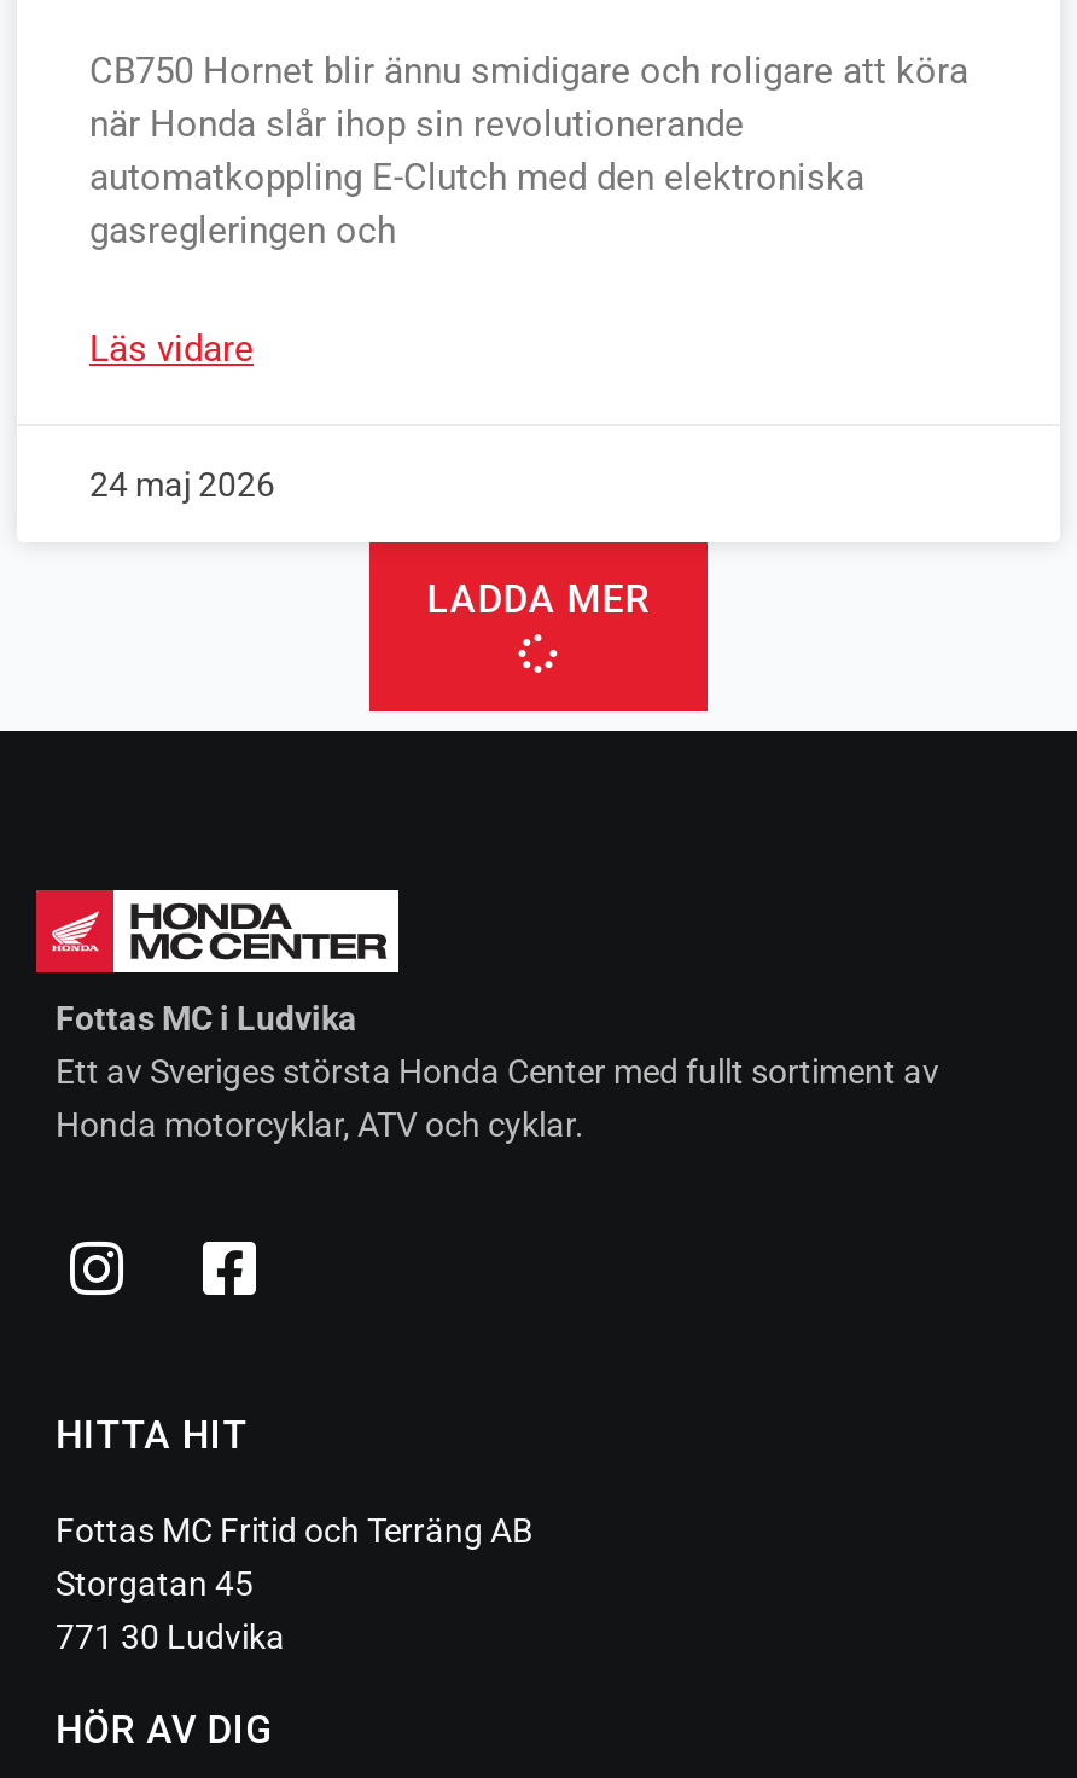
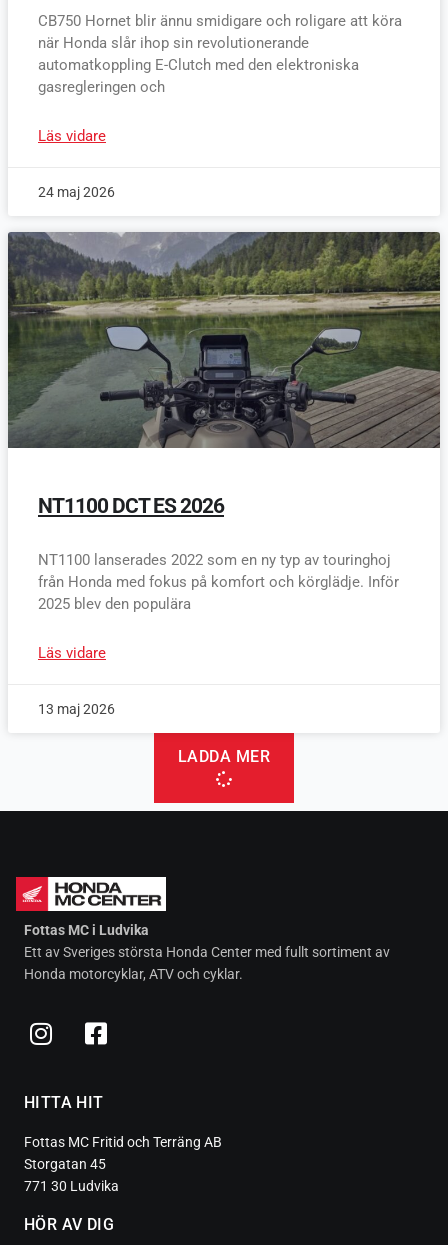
none -> [7,230,441,449] [image]
none -> [38,494,399,717] NT1100 DCT ES 2026 | NT1100 lanserades 2022 som en ny typ av touringhoj | från Honda med fokus på komfort och körglädje. Inför | 2025 blev den populära | Läs vidare | 13 maj 2026

